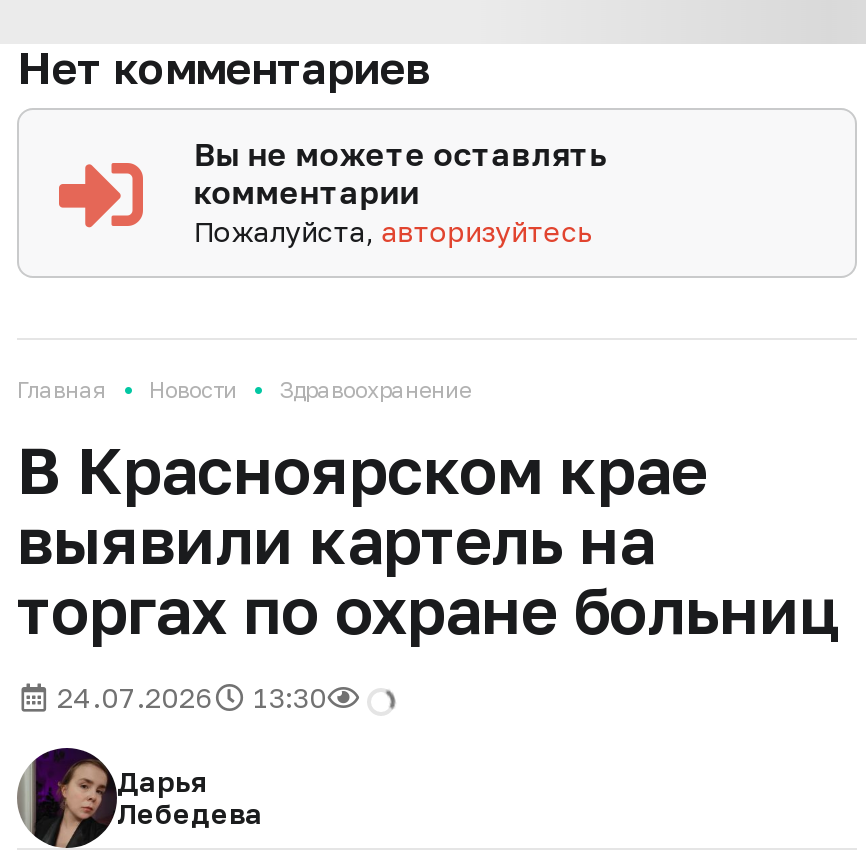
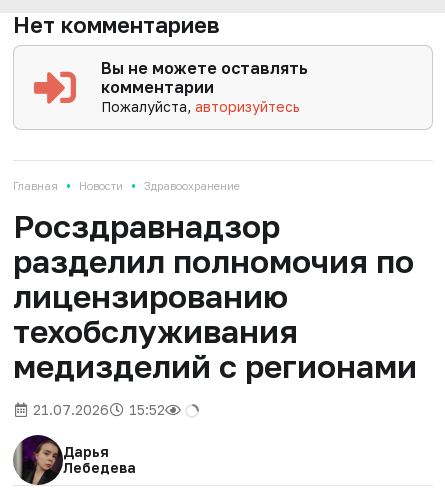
[17,433,841,715] В Красноярском крае | выявили картель на | торгах по охране больниц | 24.07.2026 | 13:30 -> [13,207,417,418] Росздравнадзор | разделил полномочия по | лицензированию | техобслуживания | медизделий с регионами | 21.07.2026 | 15:52

